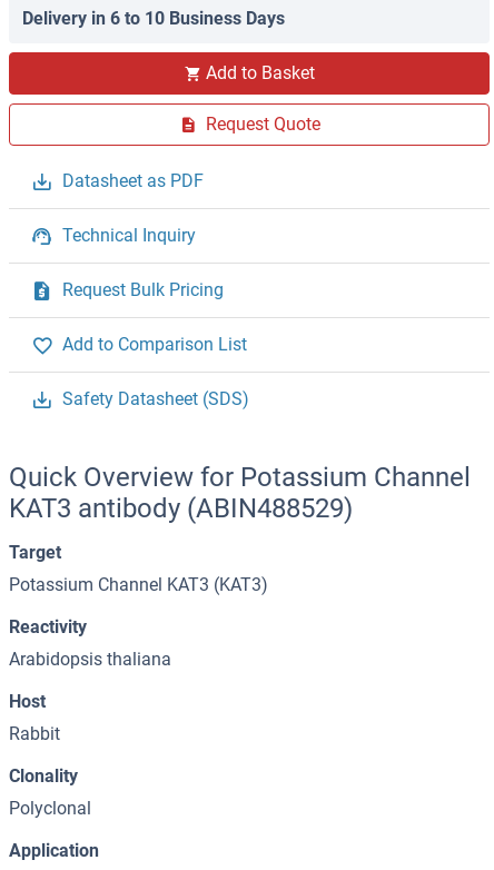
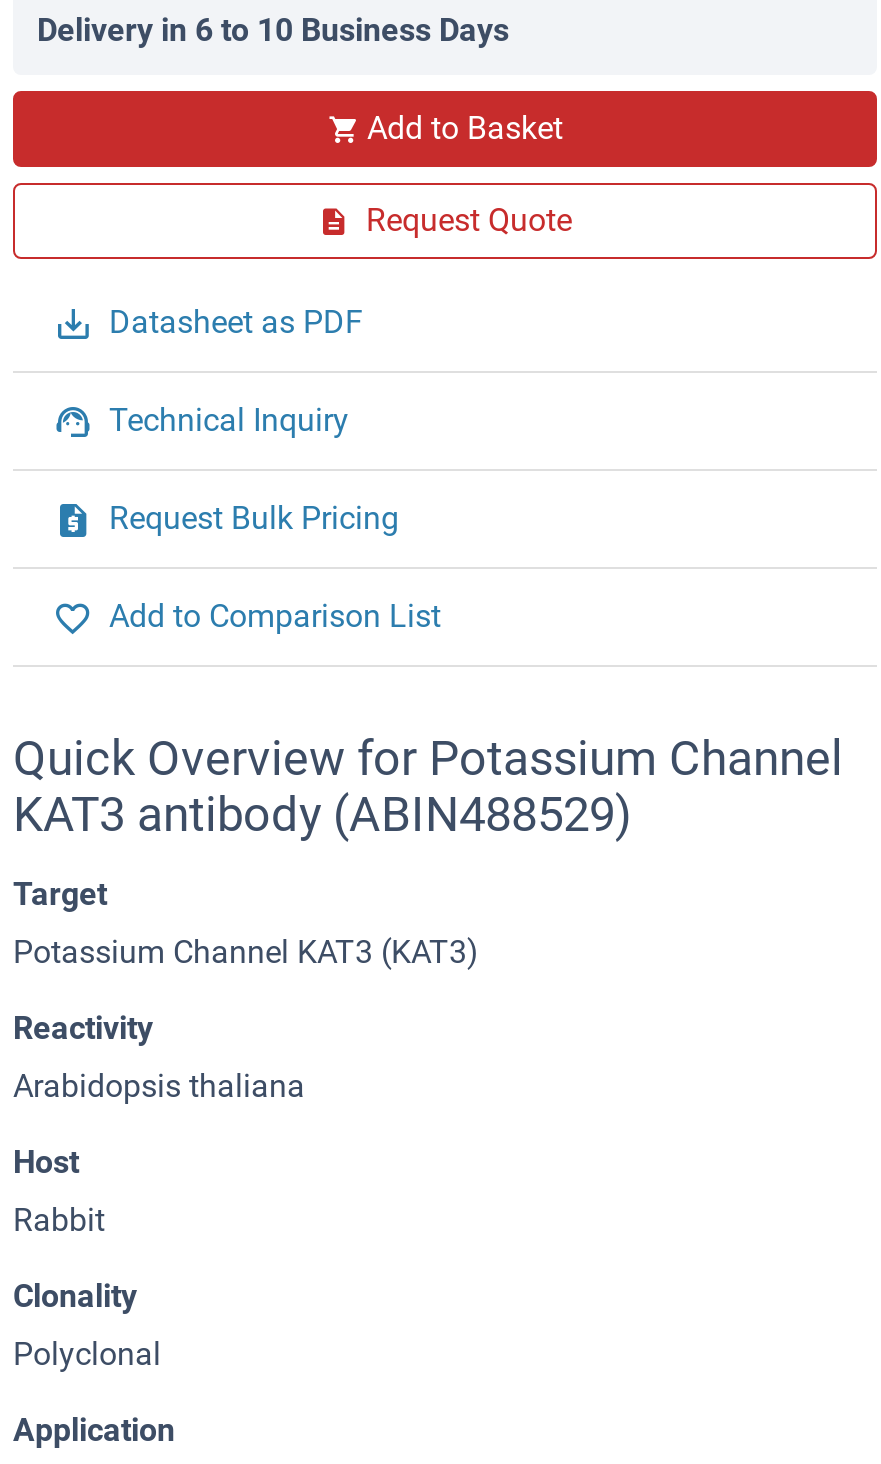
[62,388,249,409] Safety Datasheet (SDS) -> none

